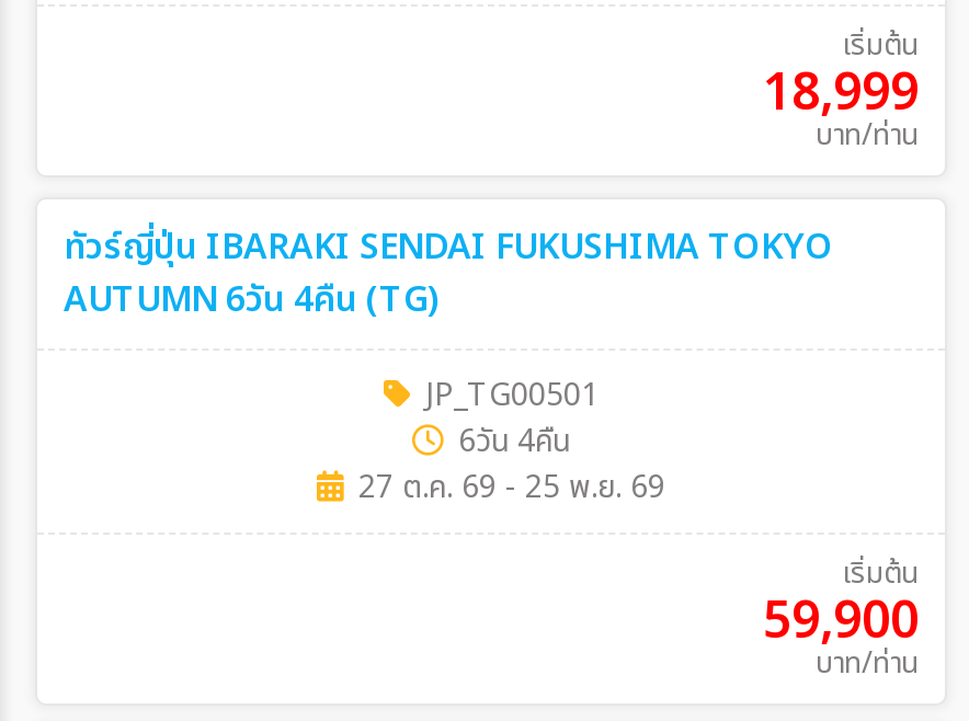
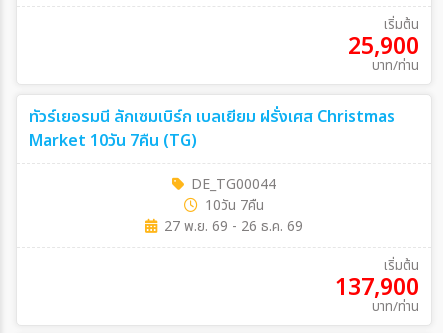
[763,57,919,131] 18,999 -> [348,30,419,64] 25,900
[64,221,833,326] ทัวร์ญี่ปุ่น IBARAKI SENDAI FUKUSHIMA TOKYO | AUTUMN 6วัน 4คืน (TG) -> [29,105,395,153] ทัวร์เยอรมนี ลักเซมเบิร์ก เบลเยียม ฝรั่งเศส Christmas | Market 10วัน 7คืน (TG)
[358,372,665,510] JP_TG00501 | 6วัน 4คืน | 27 ต.ค. 69 - 25 พ.ย. 69 -> [164,174,303,237] DE_TG00044 | 10วัน 7คืน | 27 พ.ย. 69 - 26 ธ.ค. 69
[763,585,919,659] 59,900 -> [335,271,419,305] 137,900

